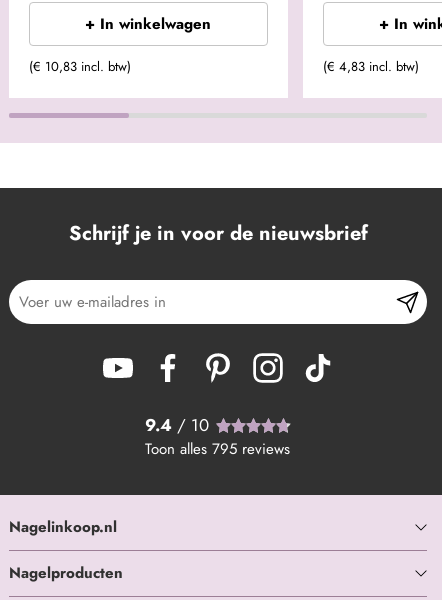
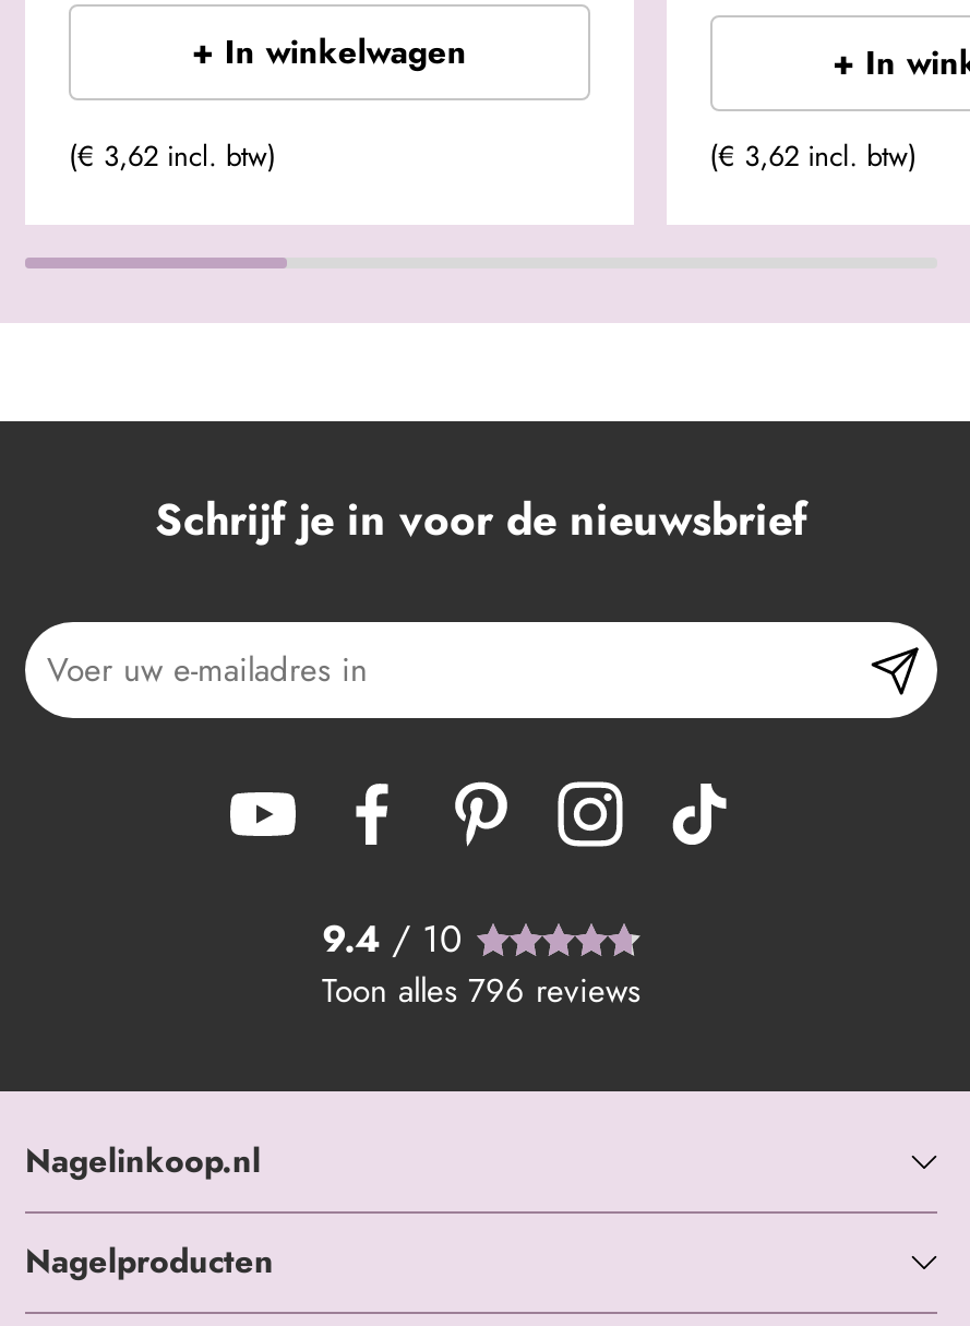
[29,57,131,76] (€ 10,83 incl. btw) -> [69,135,276,177] (€ 3,62 incl. btw)
[323,57,419,76] (€ 4,83 incl. btw) -> [710,135,917,177] (€ 3,62 incl. btw)
[145,438,290,460] Toon alles 795 reviews -> [322,967,640,1015] Toon alles 796 reviews

